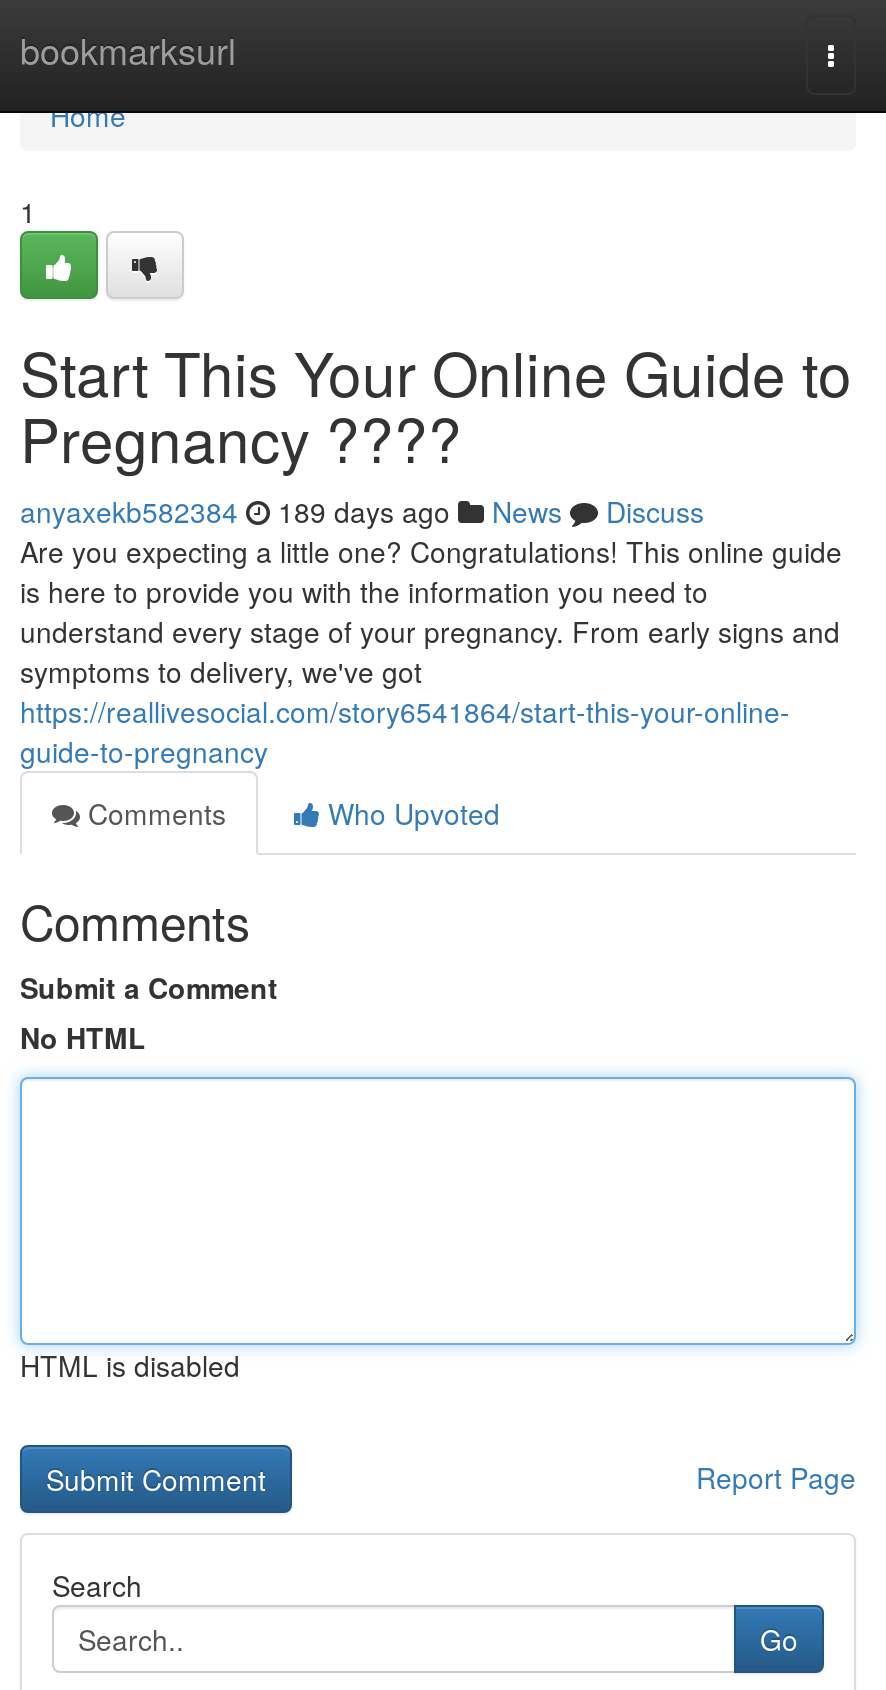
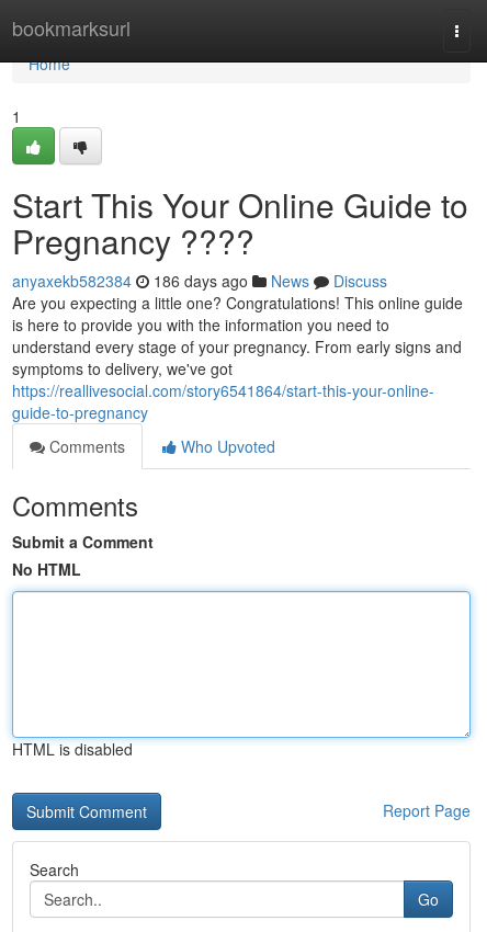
[20,491,704,531] anyaxekb582384 189 days ago News Discuss -> [12,270,387,292] anyaxekb582384 186 days ago News Discuss

